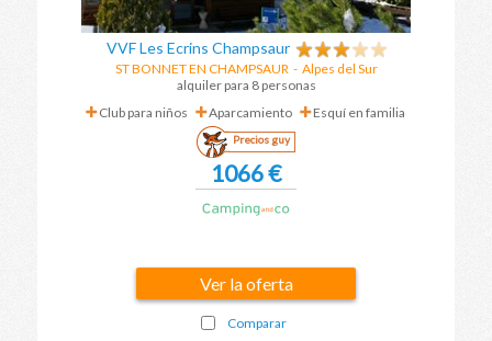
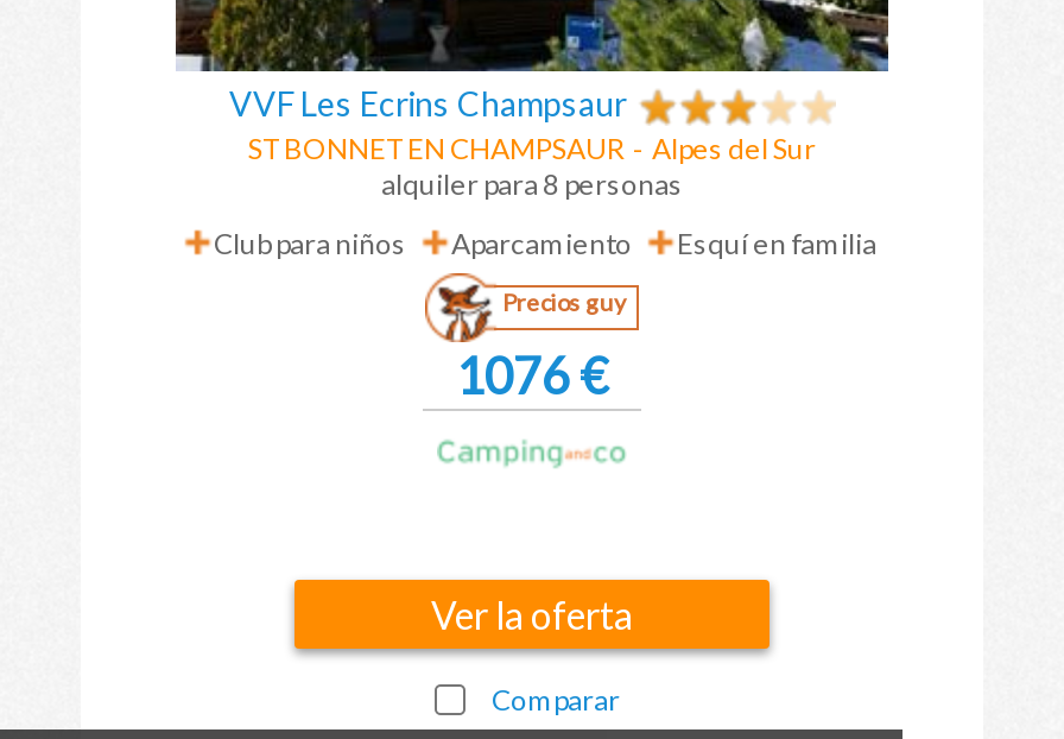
[211,159,281,186] 1066 € -> [456,344,608,403] 1076 €

